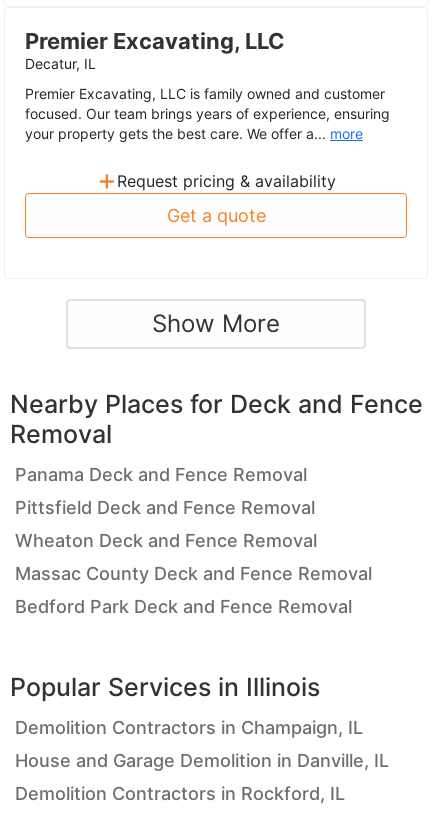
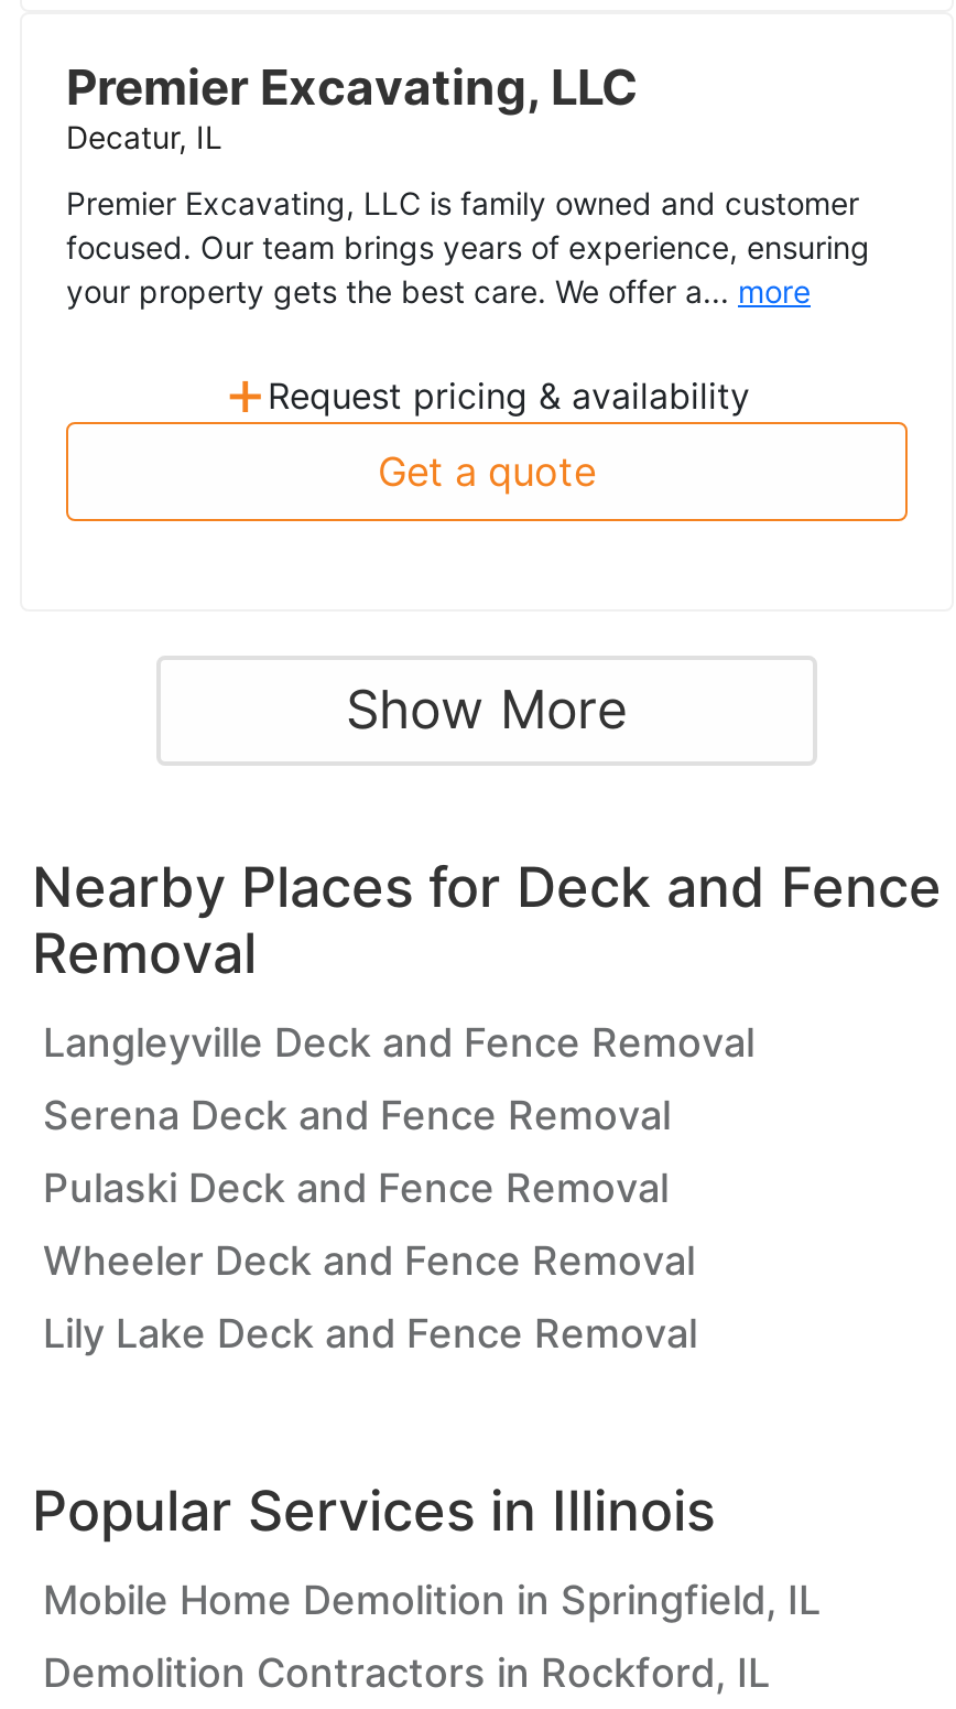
[14,464,306,485] Panama Deck and Fence Removal -> [43,1019,754,1066] Langleyville Deck and Fence Removal
[14,497,314,518] Pittsfield Deck and Fence Removal -> [43,1092,671,1138] Serena Deck and Fence Removal
[14,530,316,551] Wheaton Deck and Fence Removal -> [43,1165,669,1211] Pulaski Deck and Fence Removal
[14,563,371,584] Massac County Deck and Fence Removal -> [43,1237,695,1284] Wheeler Deck and Fence Removal
[14,596,351,617] Bedford Park Deck and Fence Removal -> [43,1310,697,1356] Lily Lake Deck and Fence Removal
[14,717,388,771] Demolition Contractors in Champaign, IL | House and Garage Demolition in Danville, IL -> [43,1577,821,1623] Mobile Home Demolition in Springfield, IL

